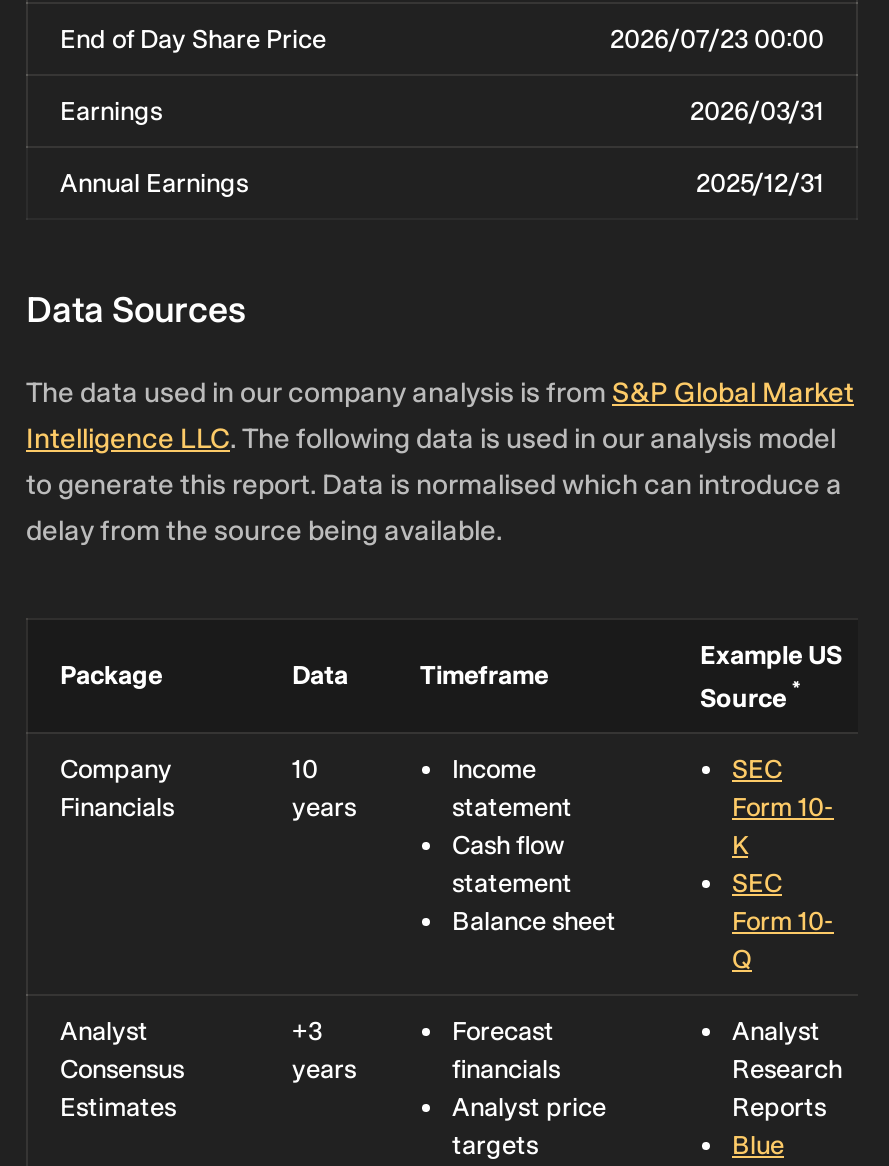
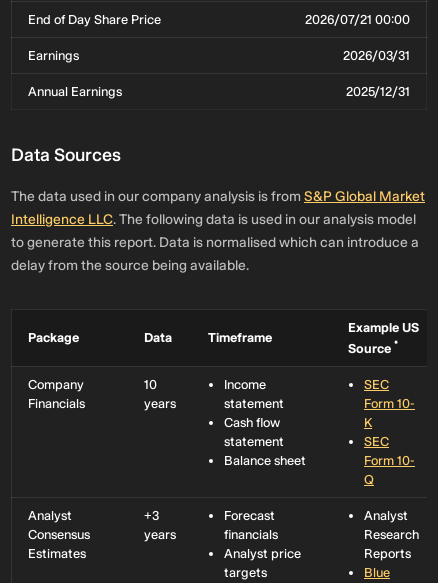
[610,24,824,54] 2026/07/23 00:00 -> [305,12,410,27] 2026/07/21 00:00

